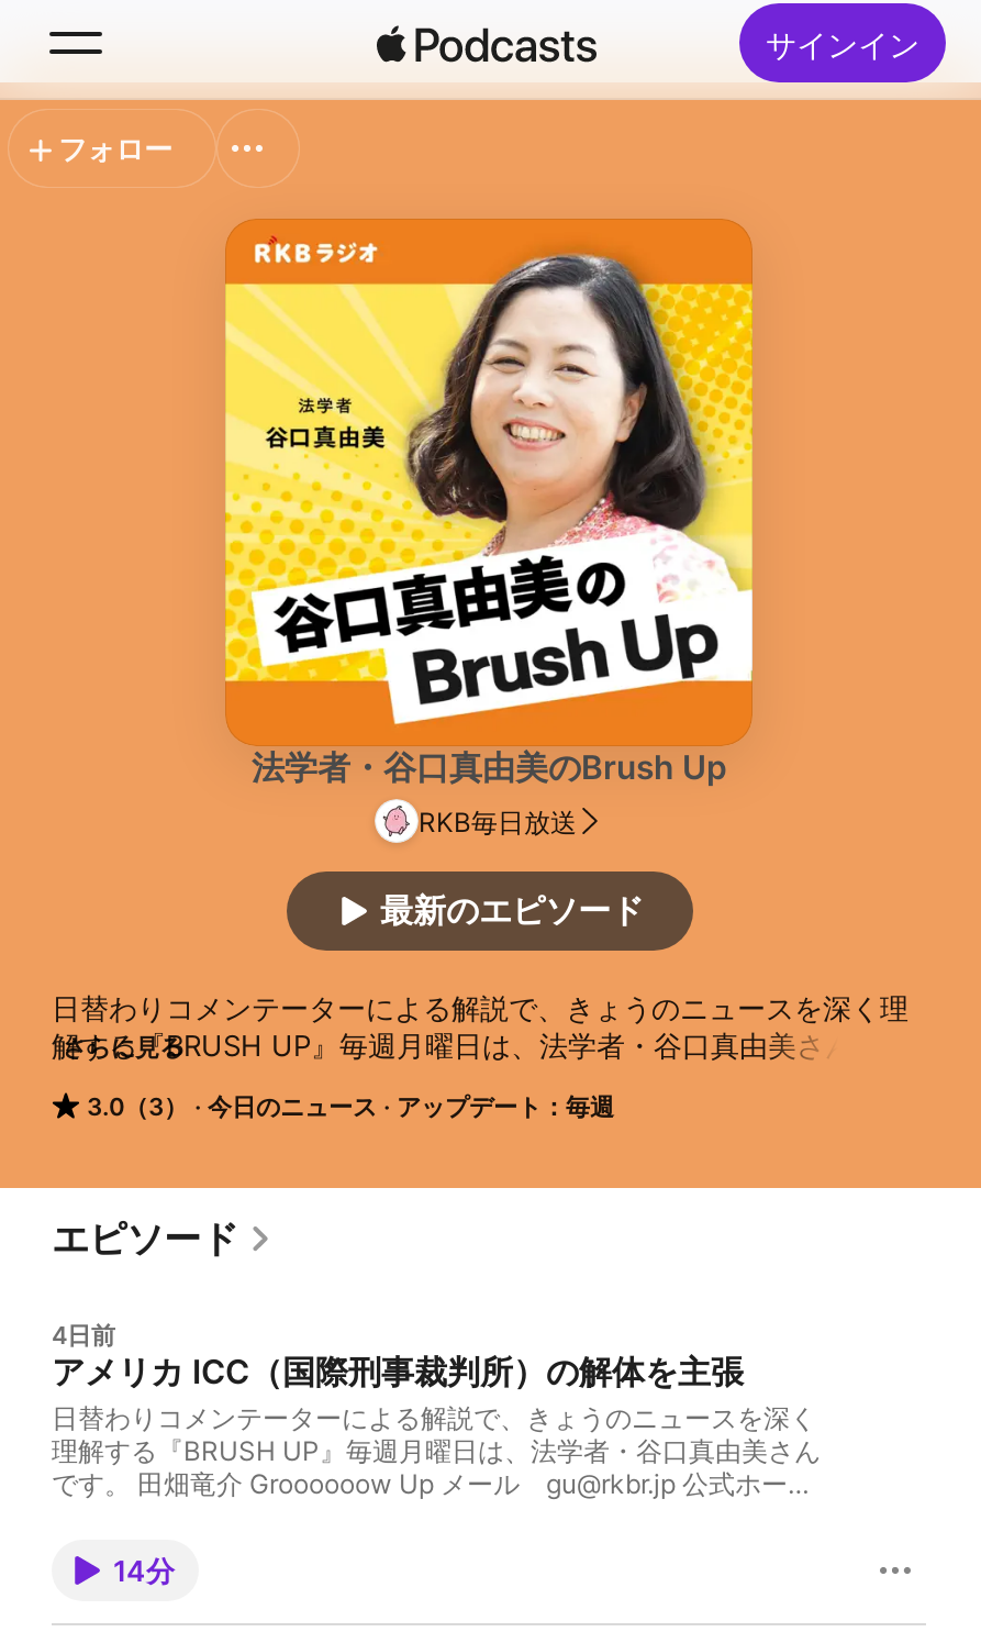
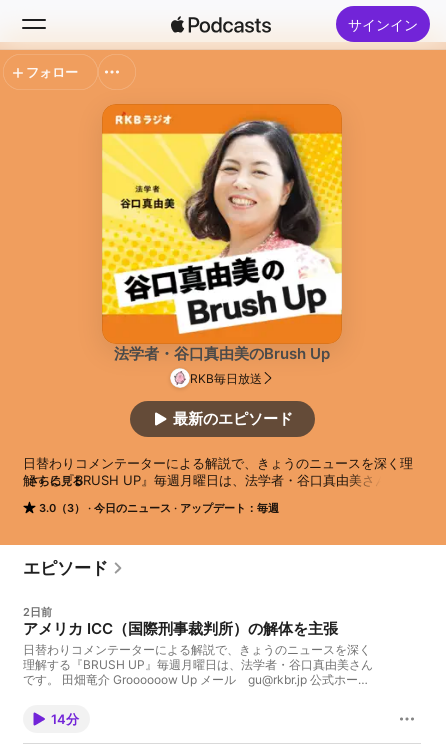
[52,1320,115,1351] 4日前 -> [23,605,52,619] 2日前

